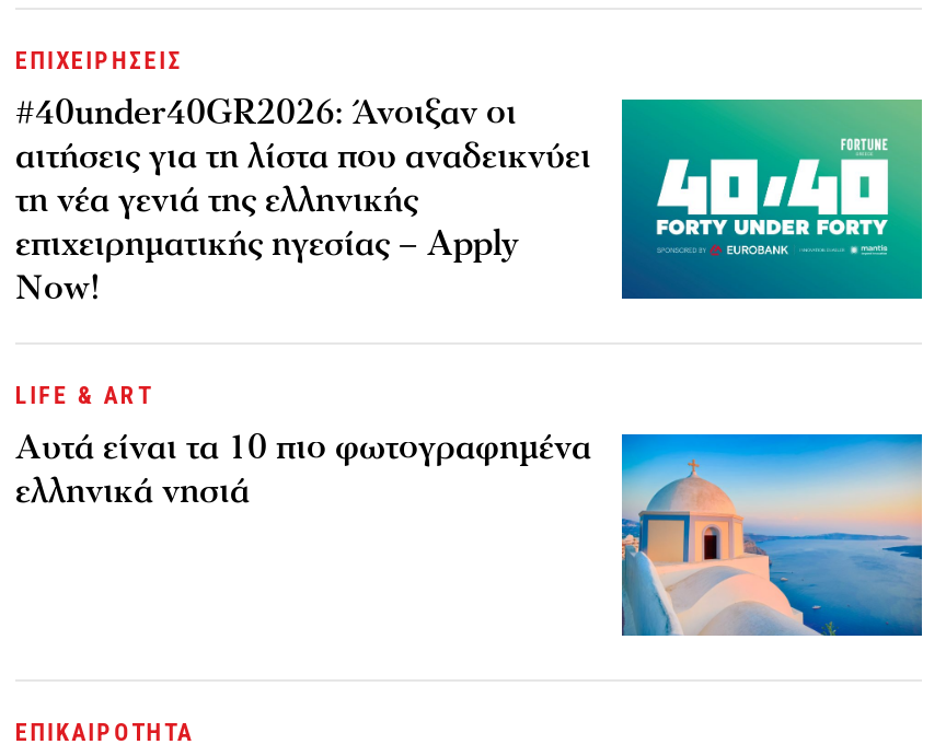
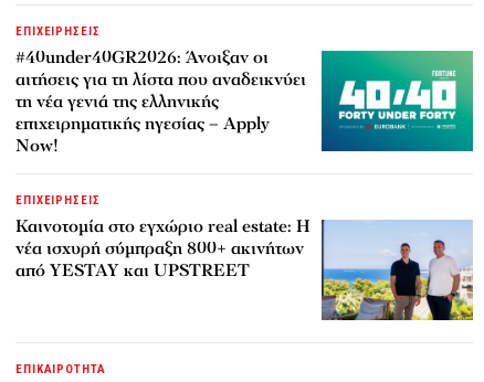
[15,382,924,638] [image] | LIFE & ART | Αυτά είναι τα 10 πιο φωτογραφημένα | ελληνικά νησιά -> [15,194,474,321] [image] | ΕΠΙΧΕΙΡΗΣΕΙΣ | Καινοτομία στο εγχώριο real estate: Η | νέα ισχυρή σύμπραξη 800+ ακινήτων | από YESTAY και UPSTREET

